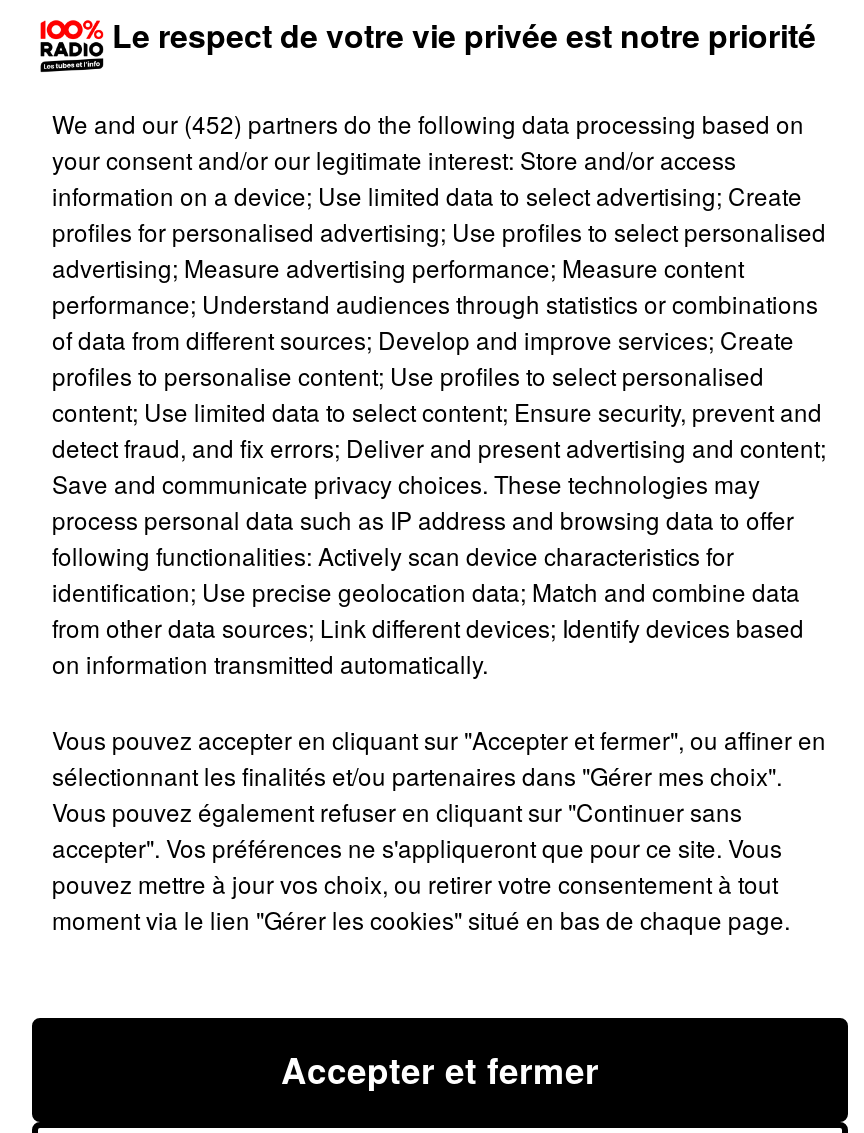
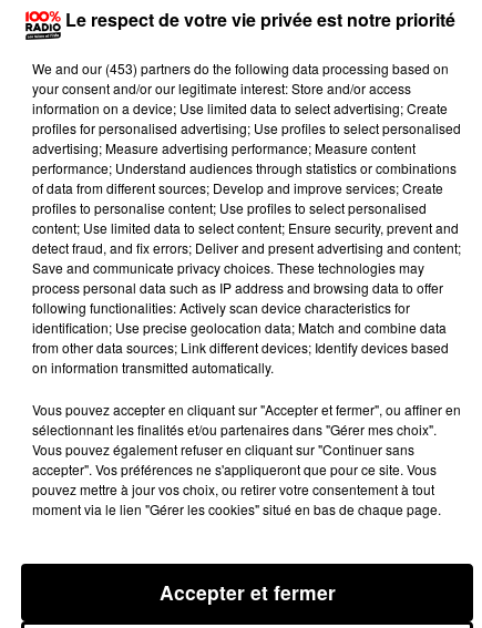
[52,106,804,140] We and our (452) partners do the following data processing based on -> [32,59,449,78] We and our (453) partners do the following data processing based on

